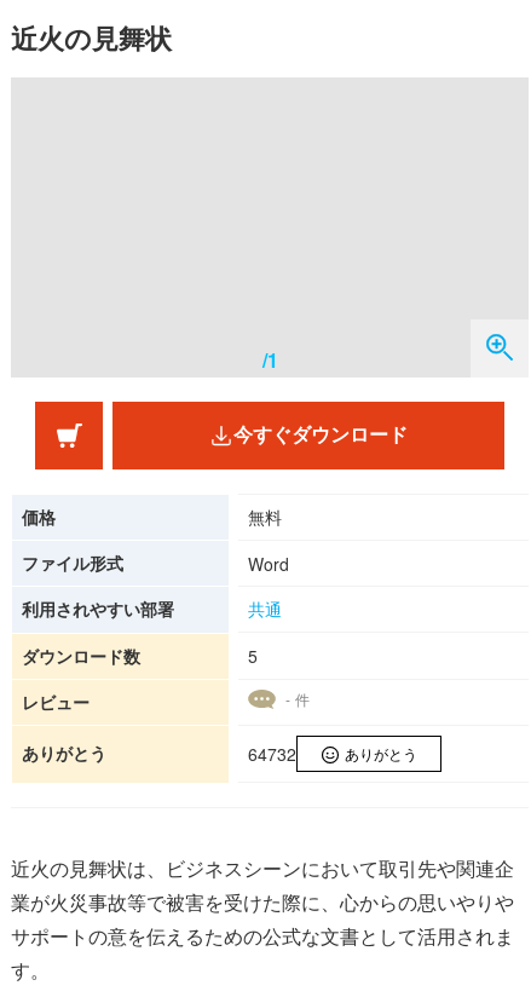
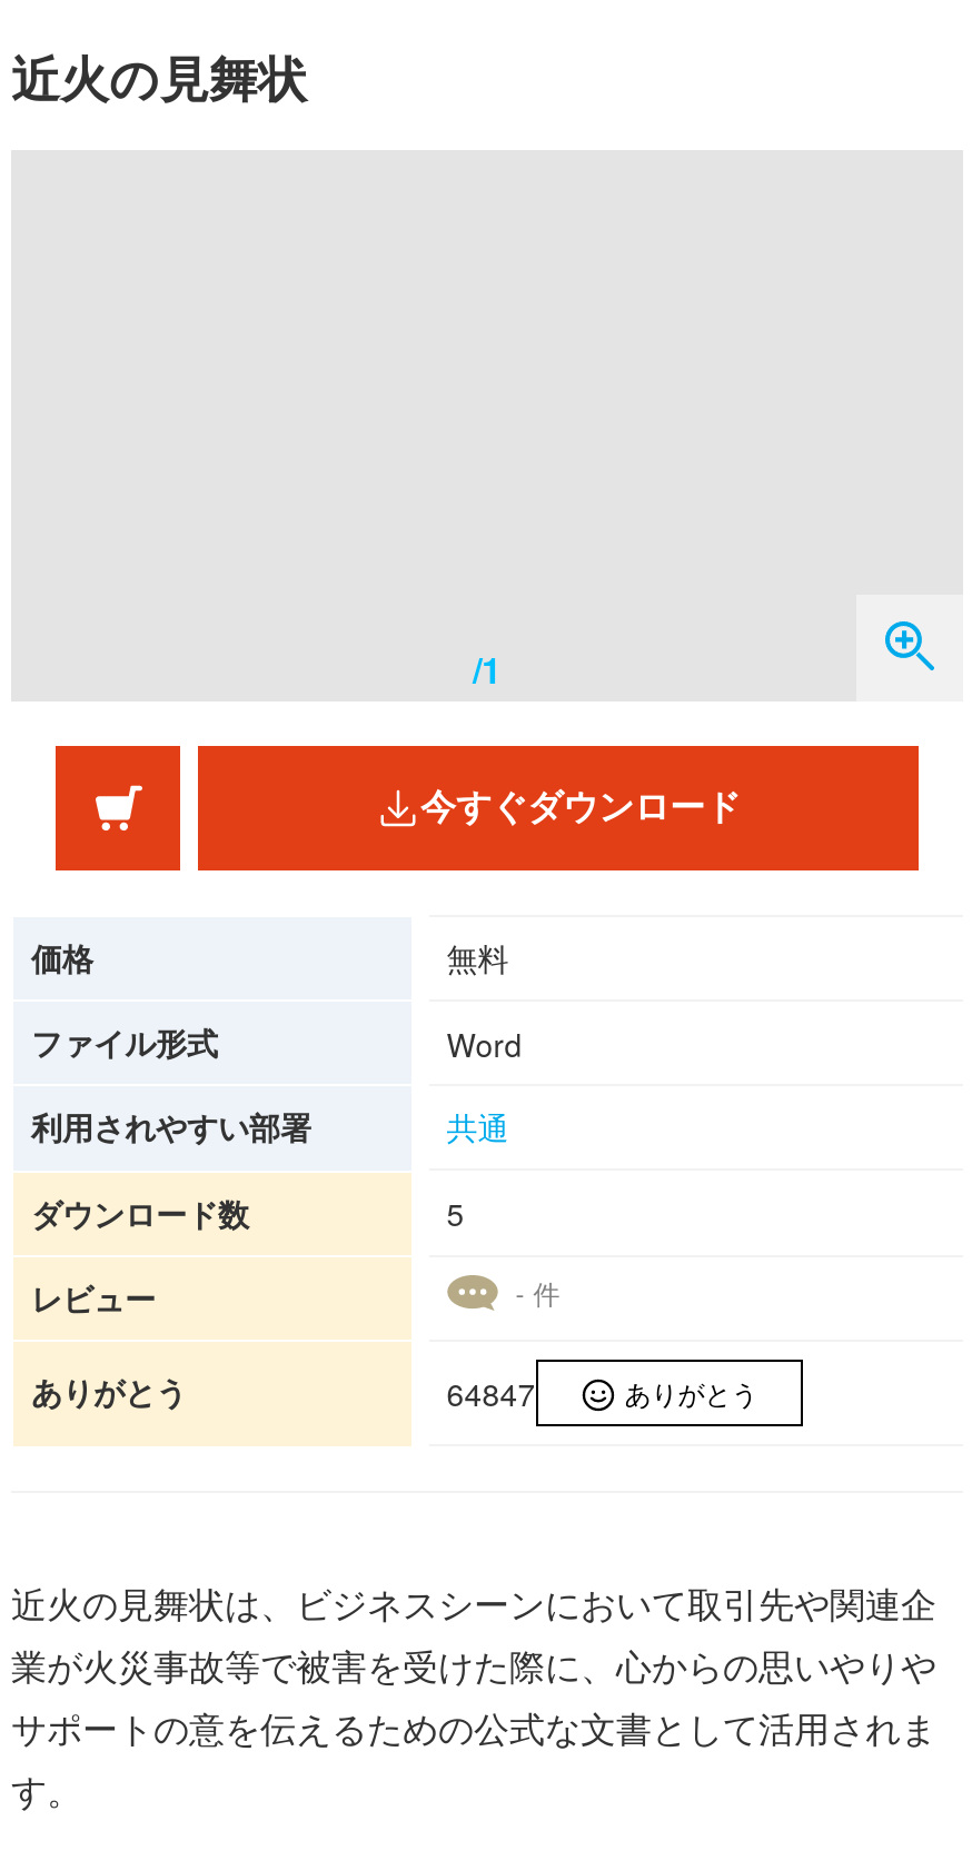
[248,742,296,766] 64732 -> [447,1371,536,1416] 64847

